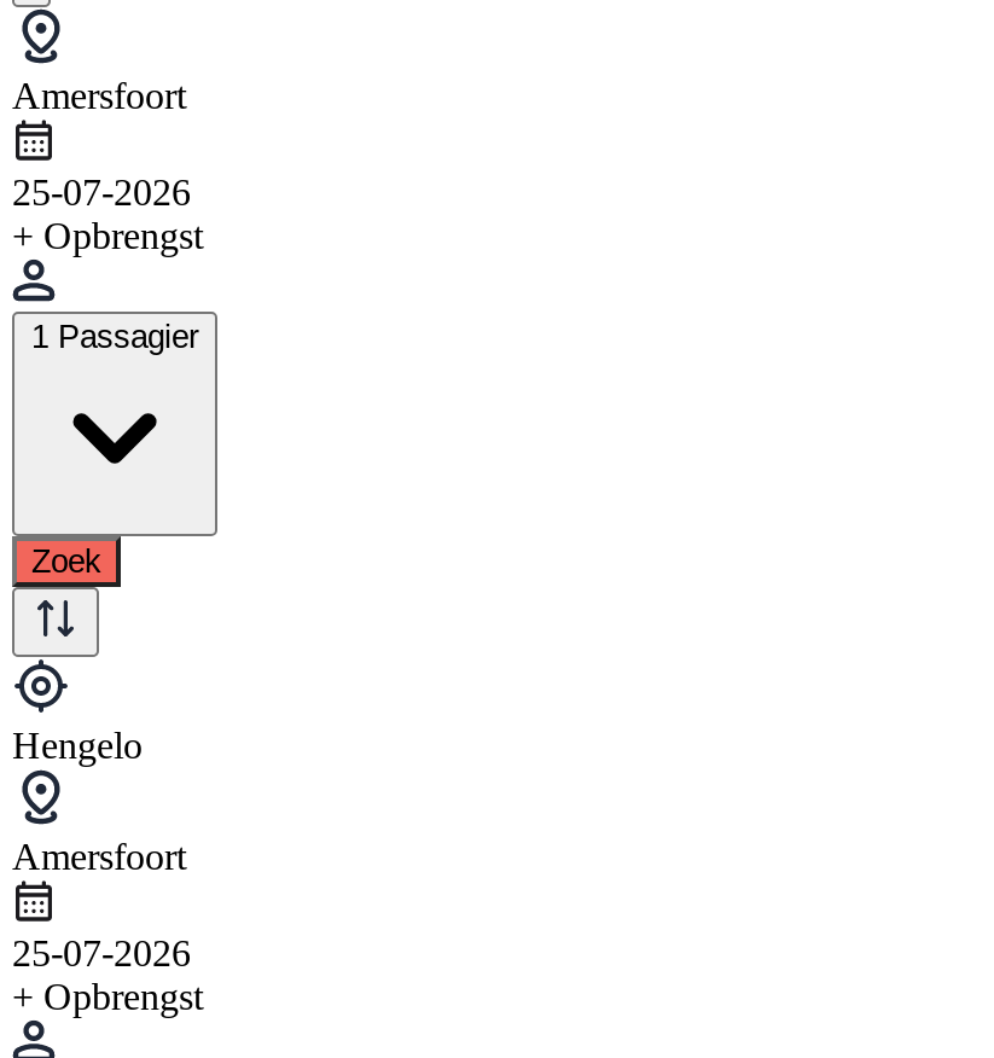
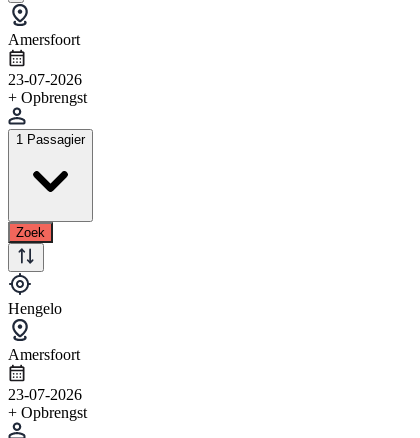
[12,171,191,212] 25-07-2026 -> [8,71,82,88] 23-07-2026
[12,932,191,973] 25-07-2026 -> [8,386,82,403] 23-07-2026

